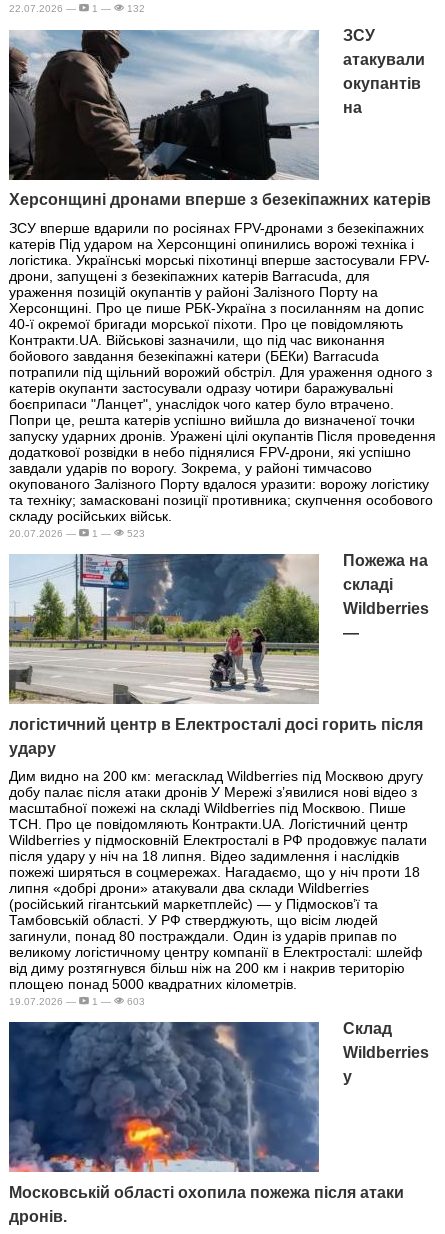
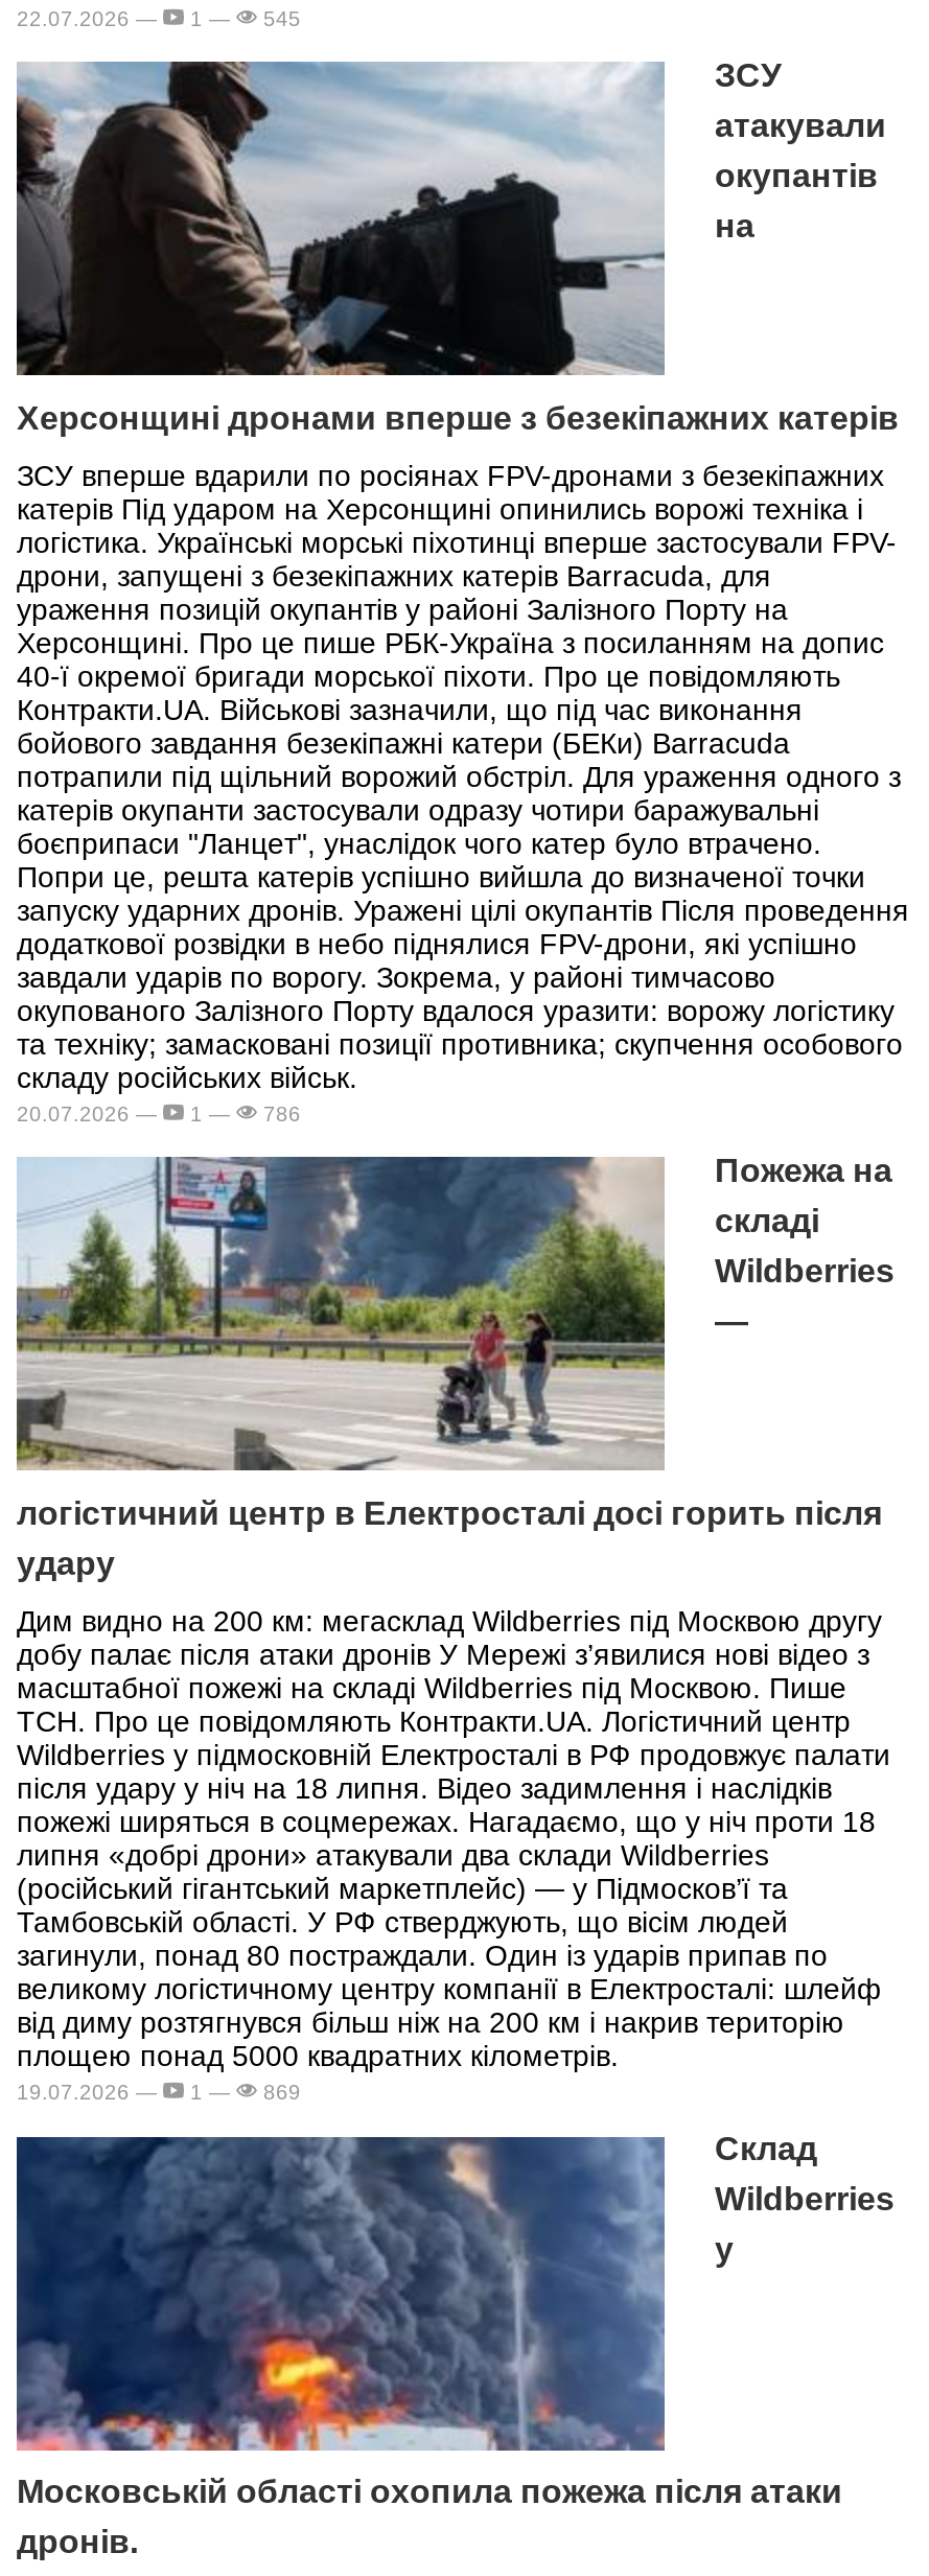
[9,3,145,14] 22.07.2026 — 1 — 132 -> [17,7,301,30] 22.07.2026 — 1 — 545
[9,528,145,539] 20.07.2026 — 1 — 523 -> [17,1103,301,1126] 20.07.2026 — 1 — 786
[9,996,145,1007] 19.07.2026 — 1 — 603 -> [17,2081,301,2104] 19.07.2026 — 1 — 869

